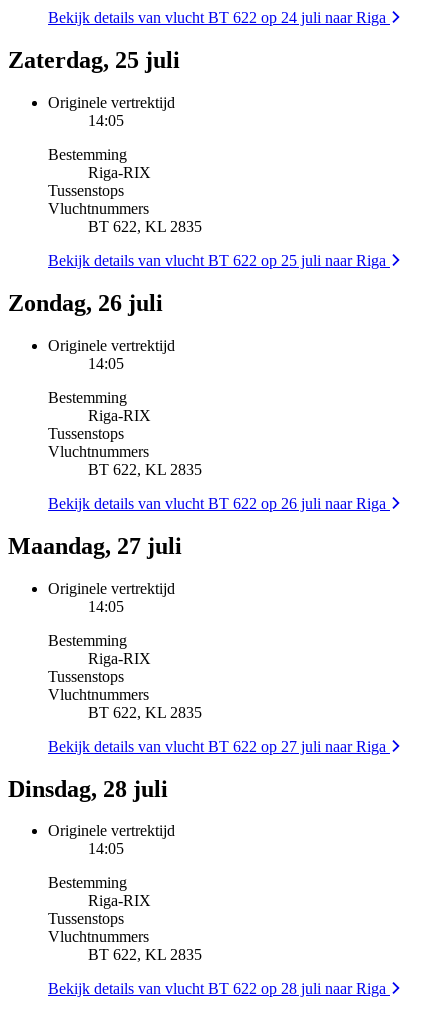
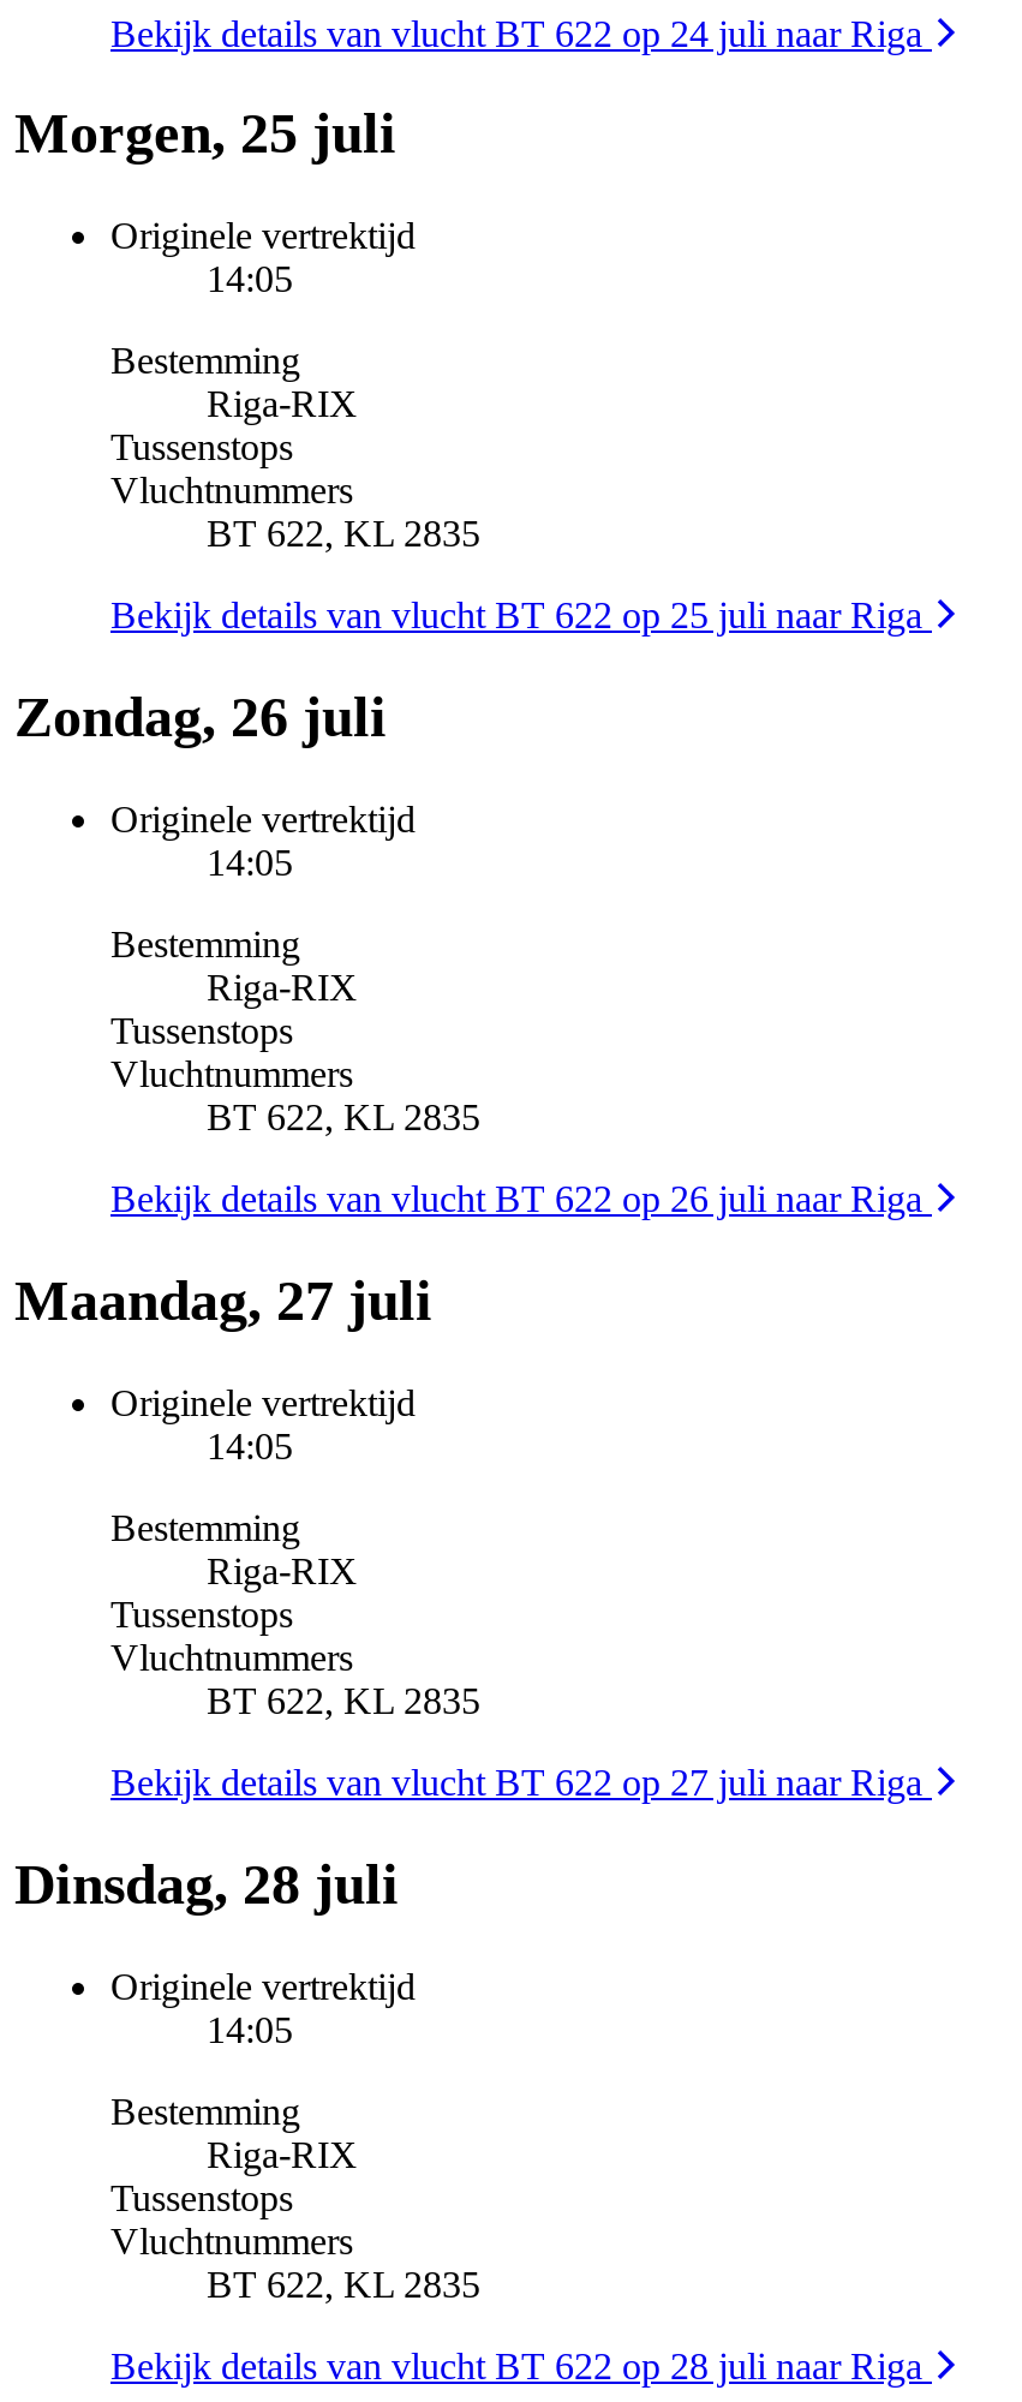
[8,47,180,73] Zaterdag, 25 juli -> [14,104,396,166] Morgen, 25 juli

